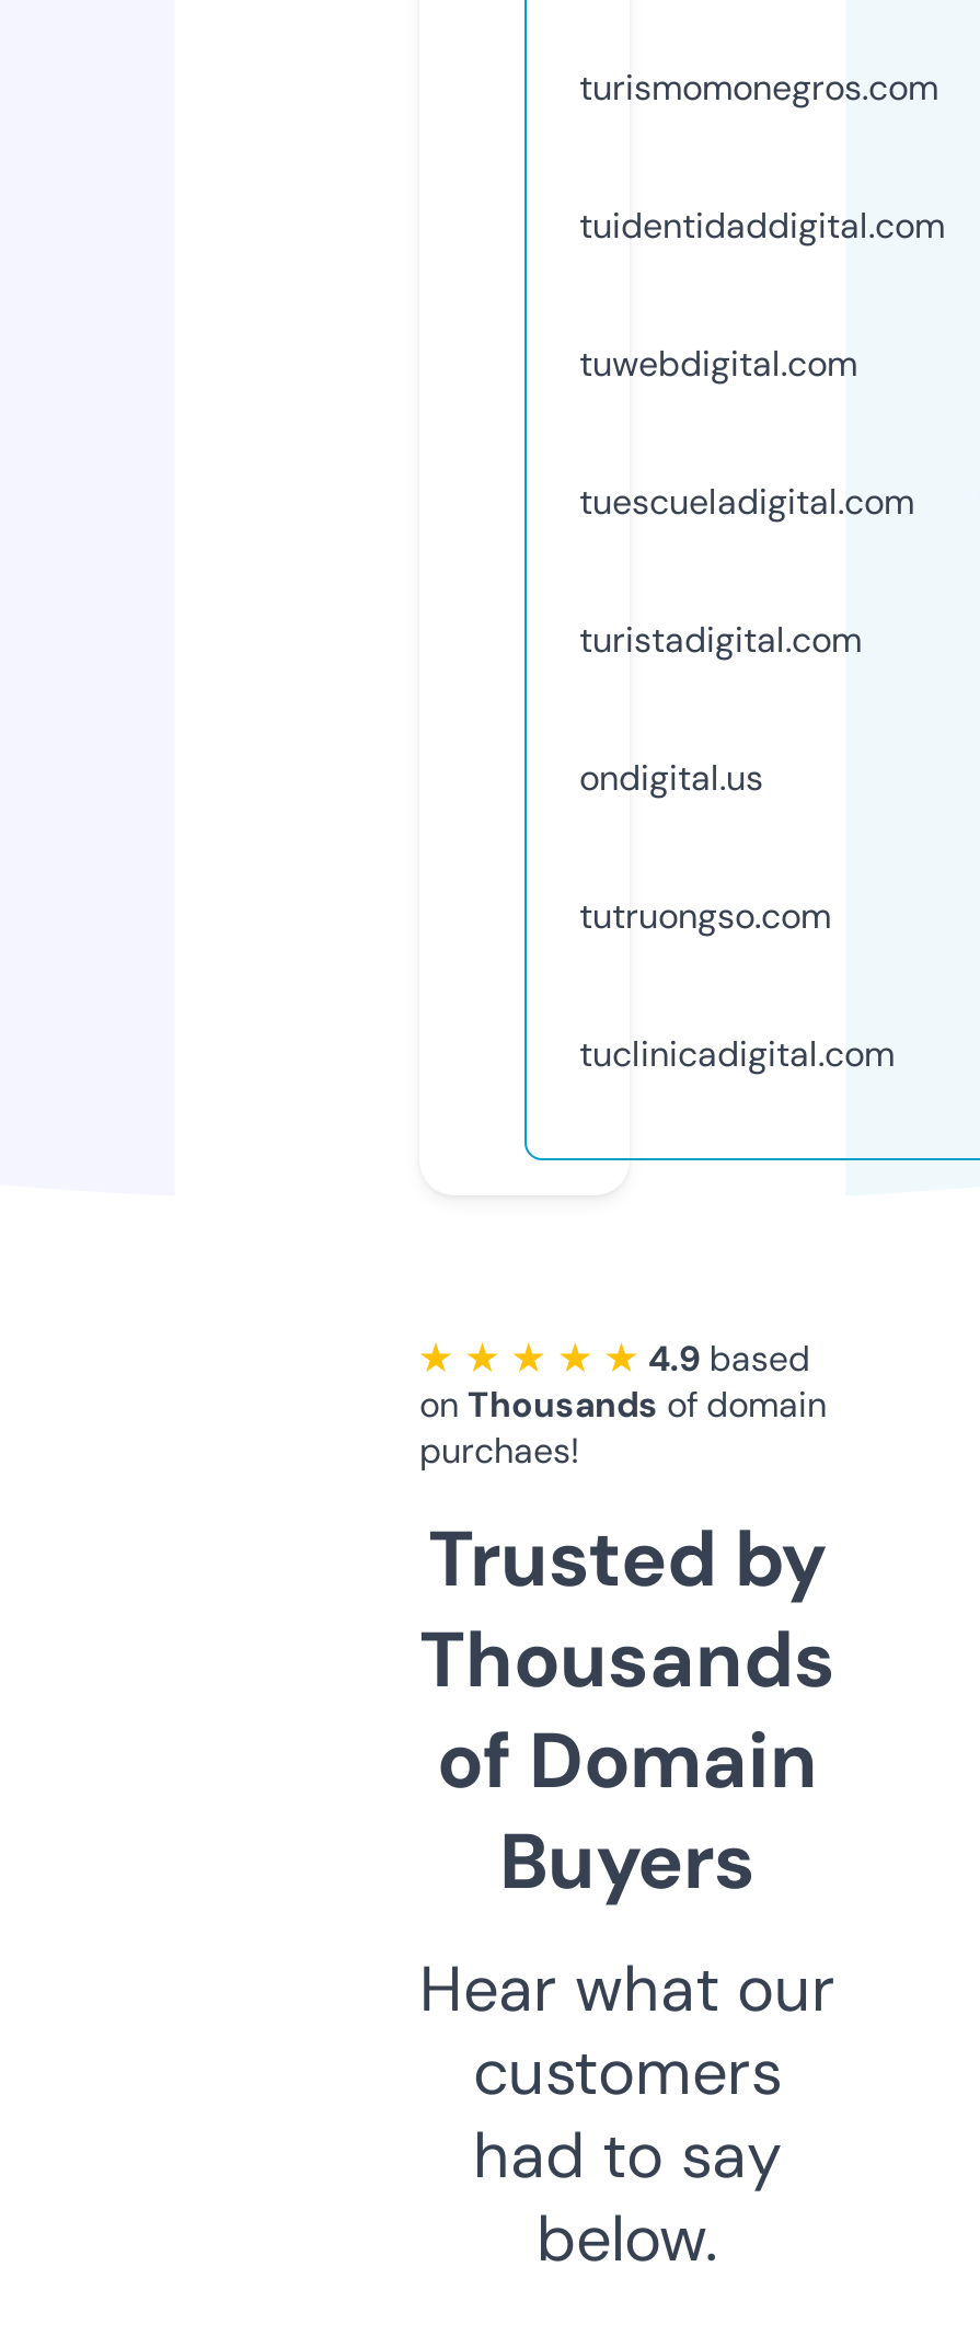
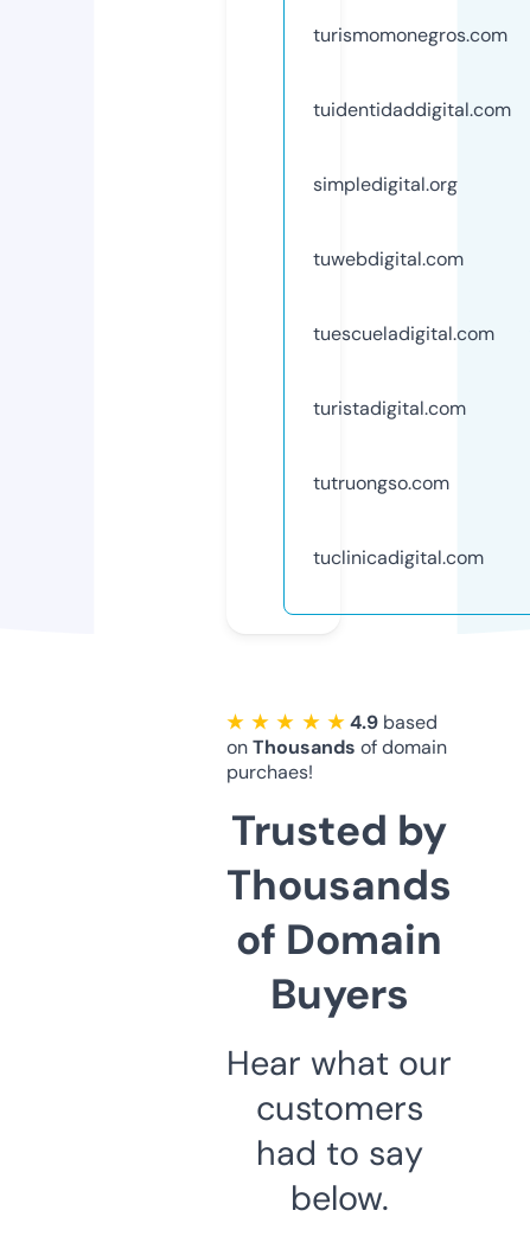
none -> [313,172,458,196] simpledigital.org
moved [579,340,914,662] -> [313,246,494,420]: tuwebdigital.com | tuescueladigital.com | turistadigital.com
[579,755,763,801] ondigital.us -> none

